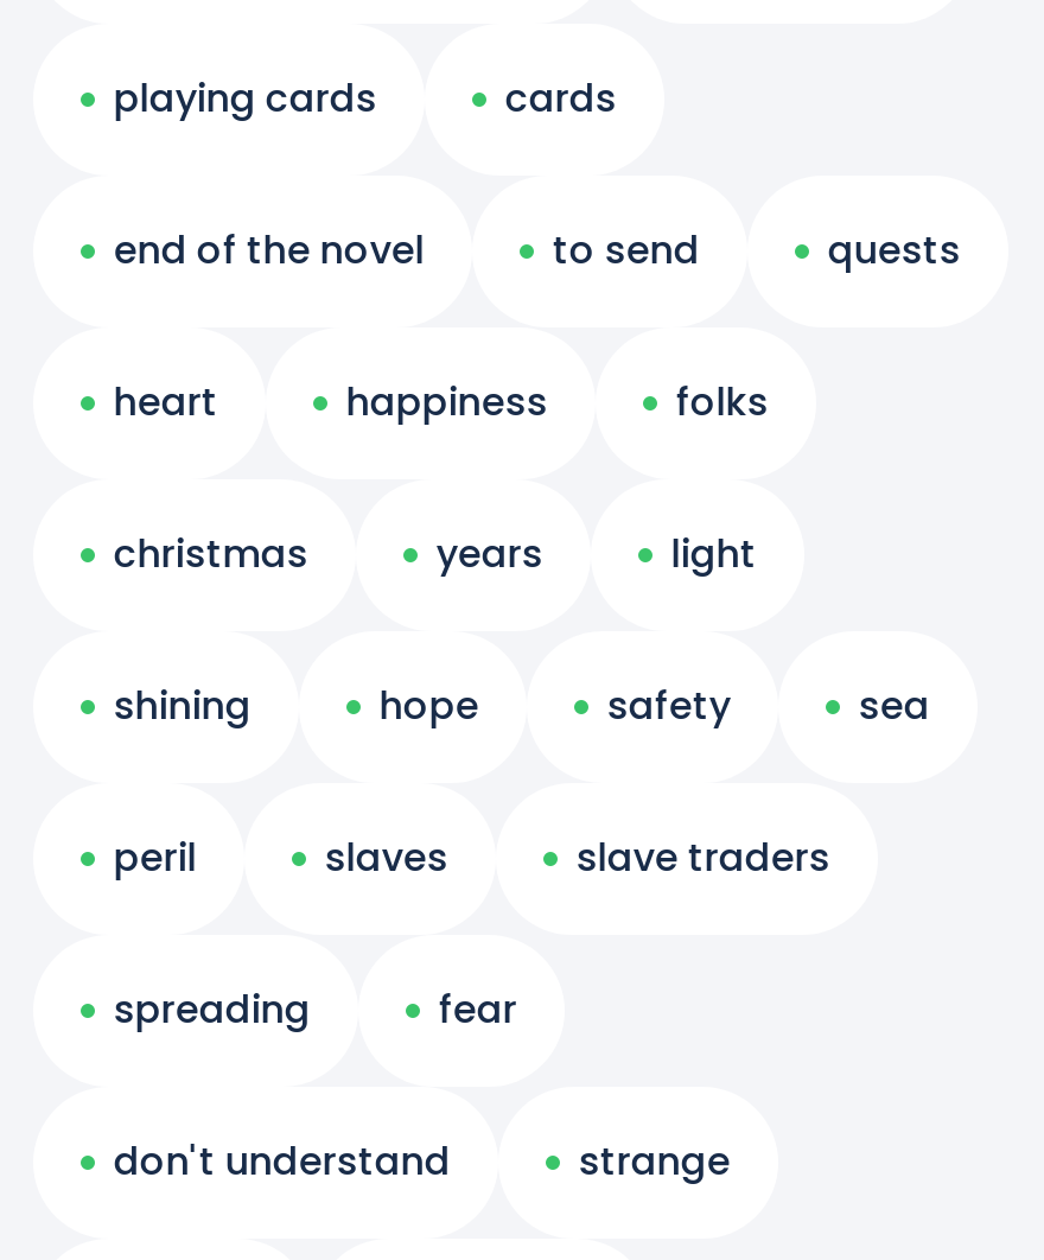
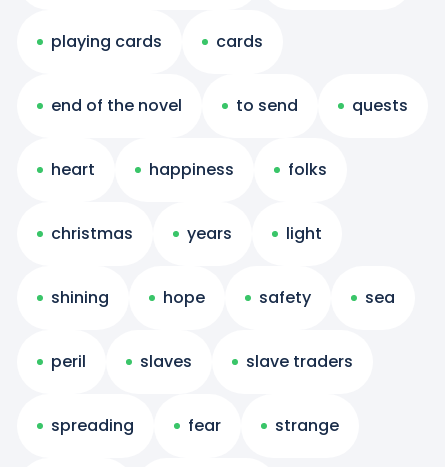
[114,1135,451,1190] don't understand -> none

